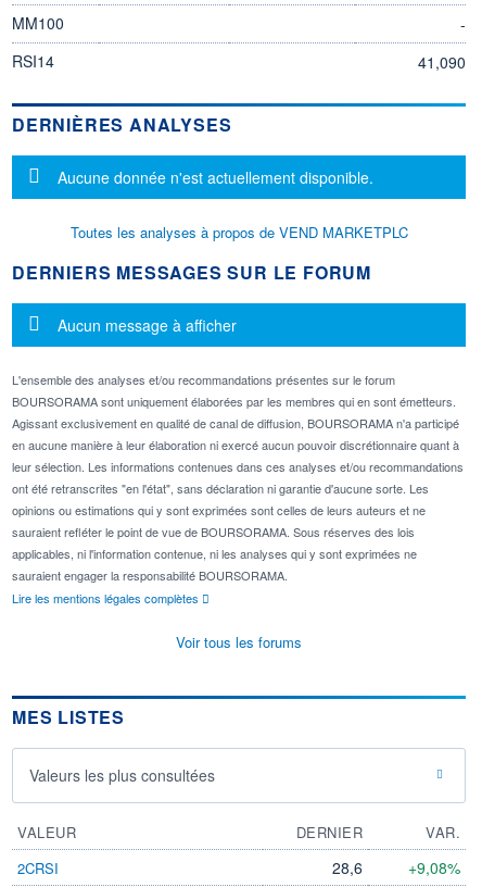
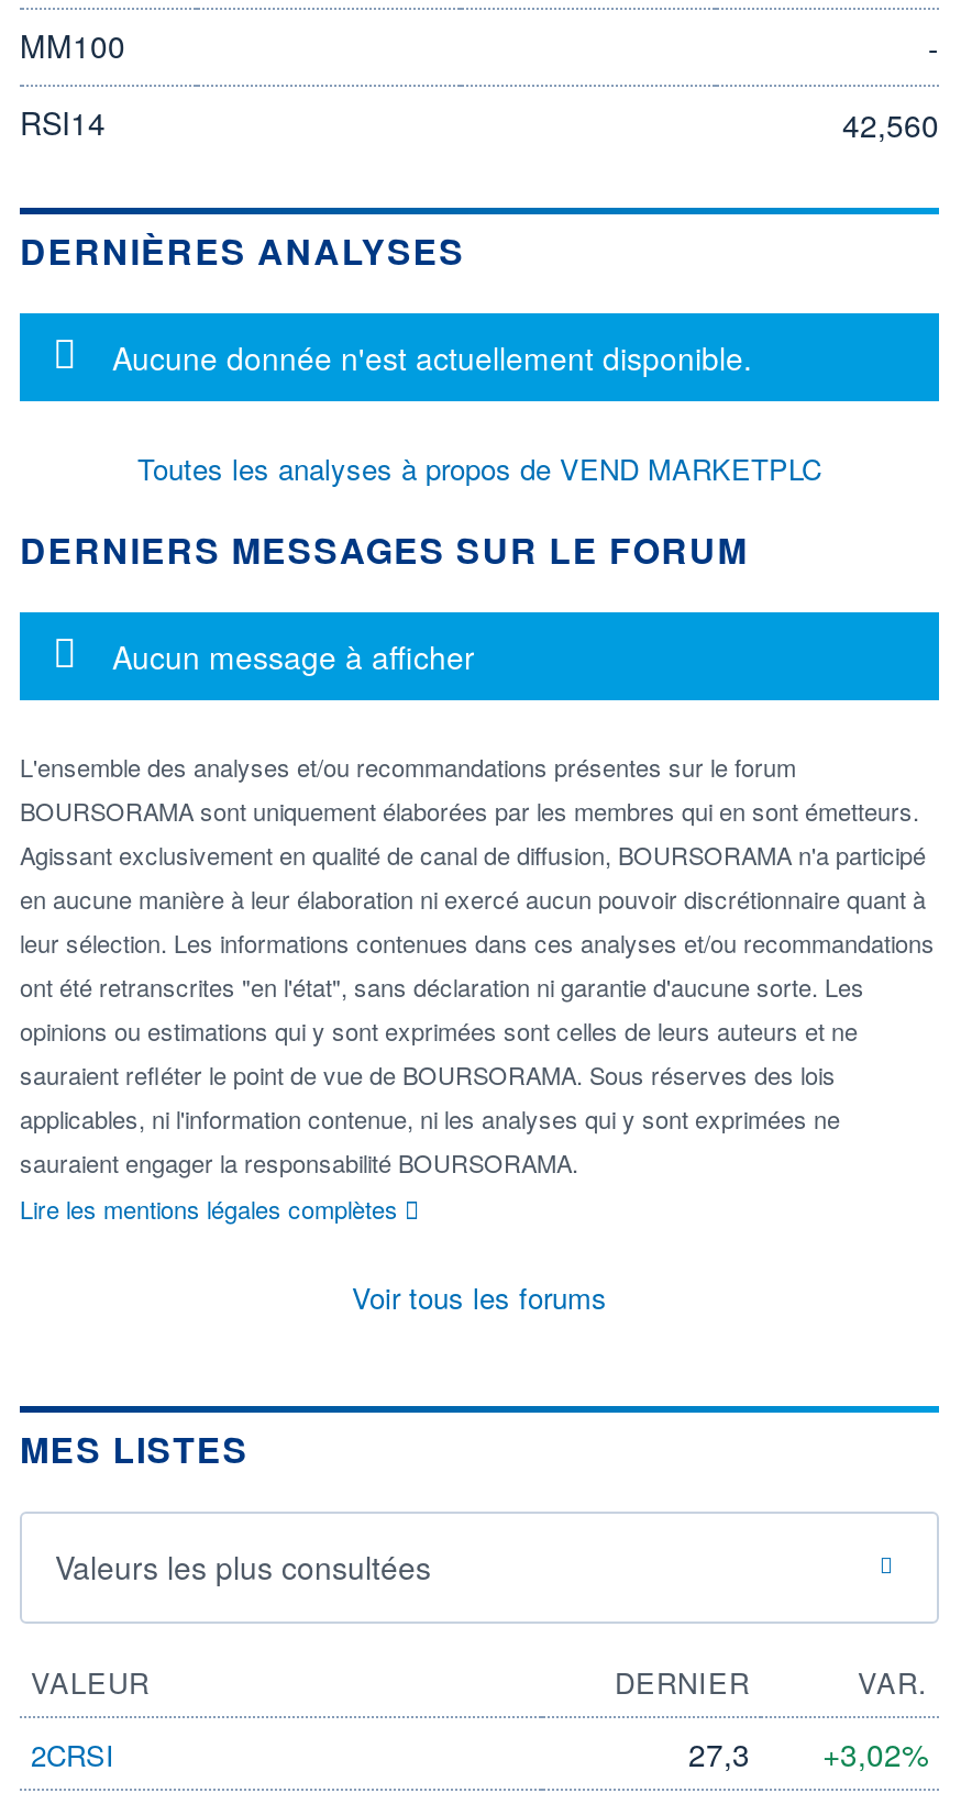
[418,51,466,73] 41,090 -> [842,102,939,146] 42,560
[332,857,363,878] 28,6 -> [688,1731,750,1775] 27,3
[408,857,460,878] +9,08% -> [822,1731,928,1775] +3,02%

